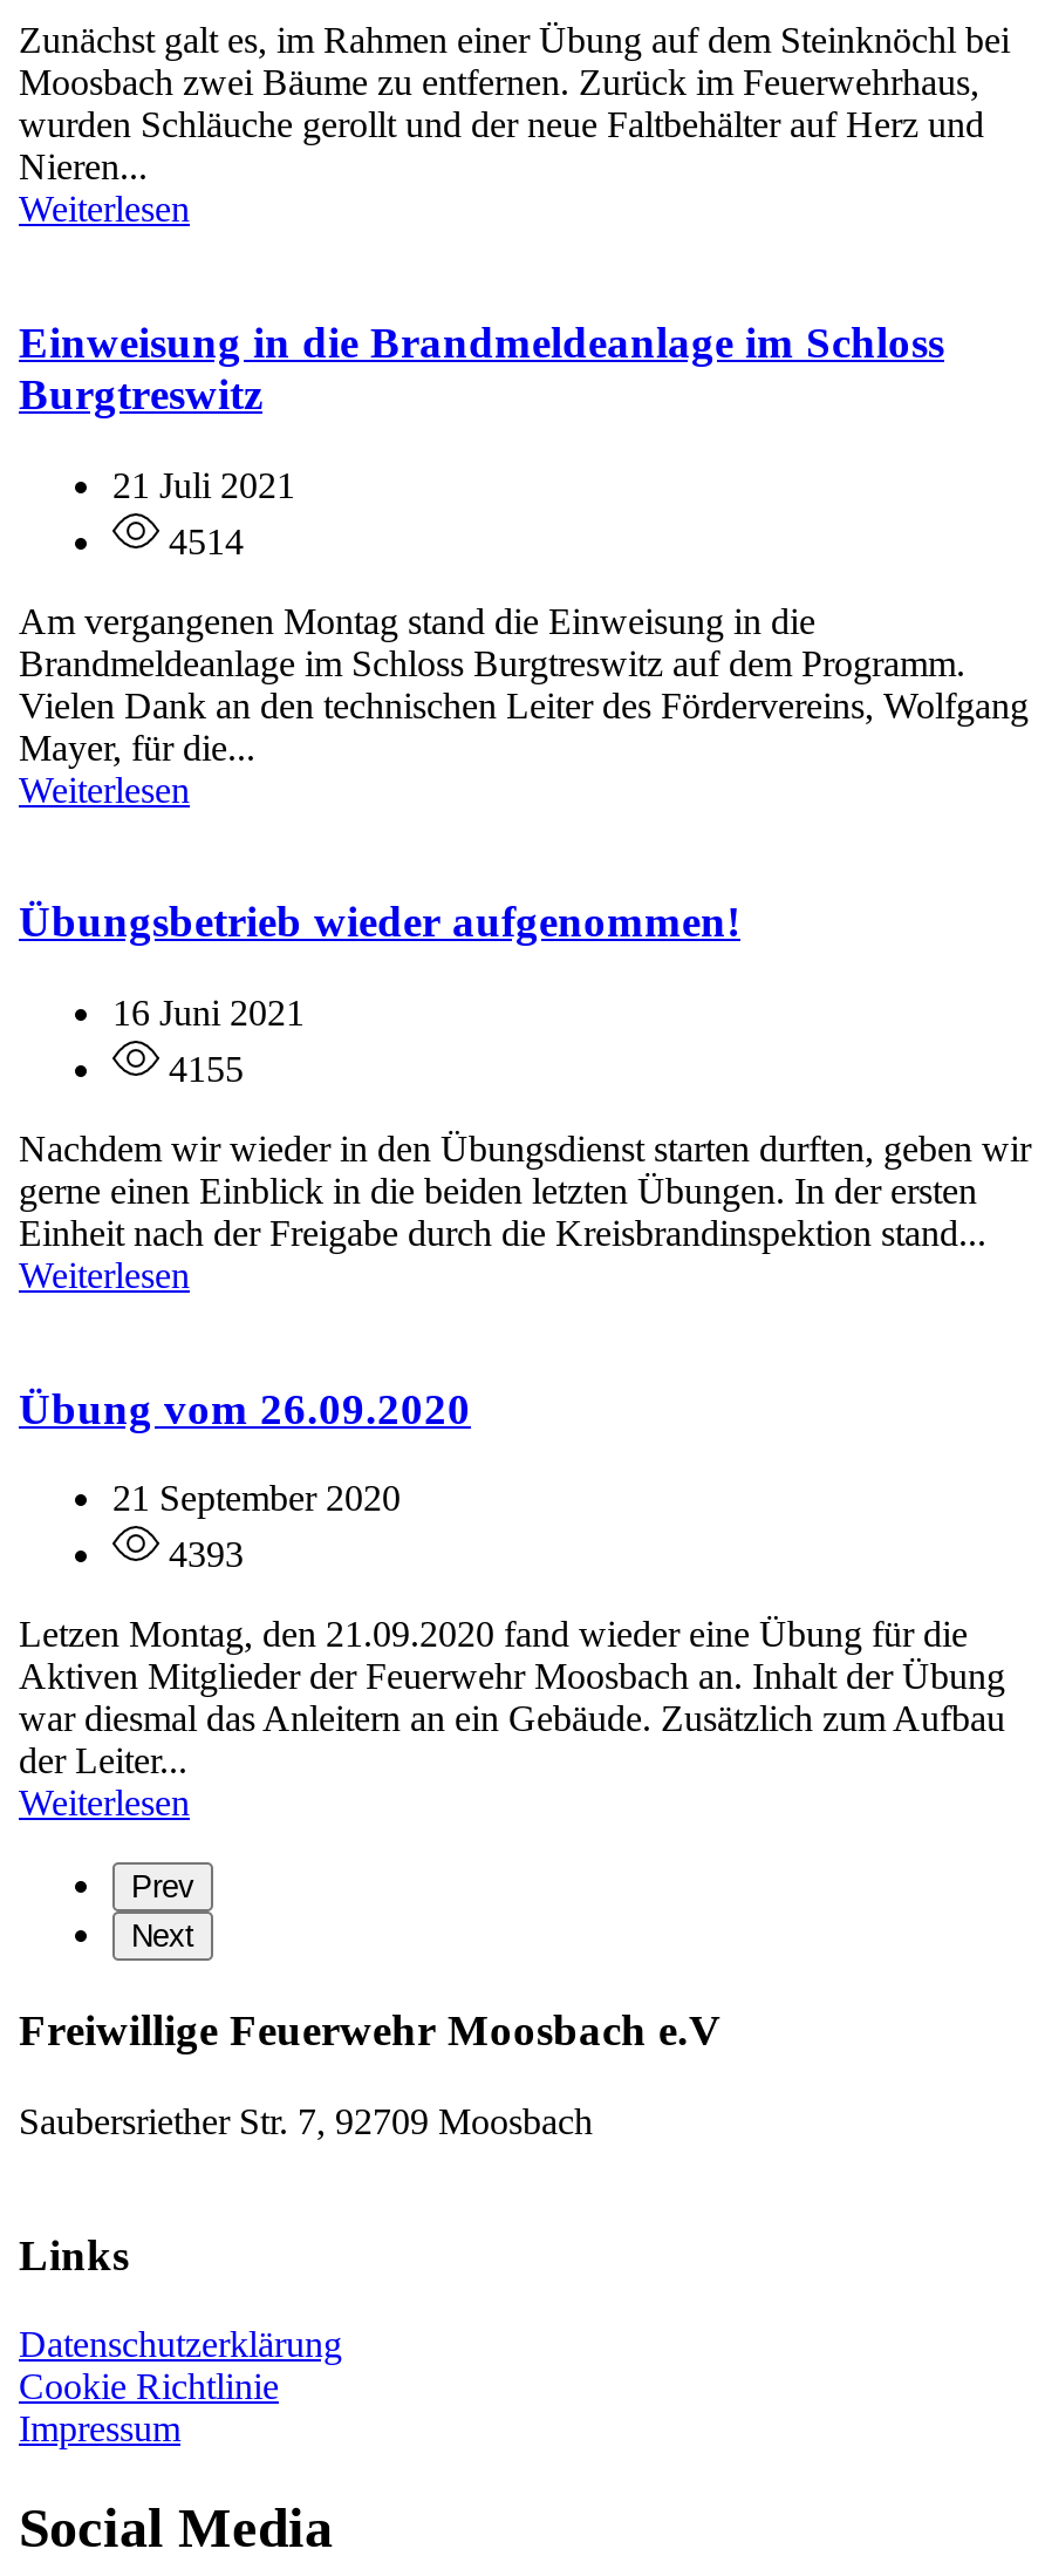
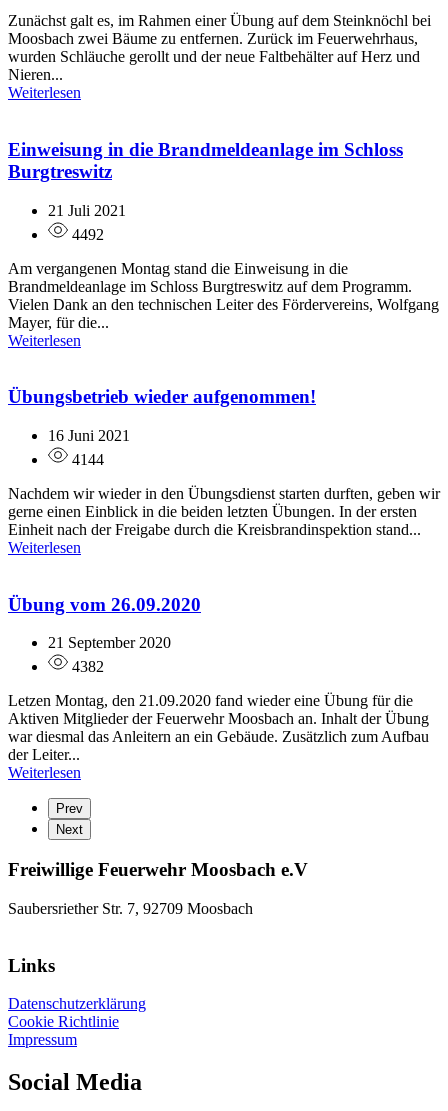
[159,521,244,560] 4514 -> [68,226,104,243] 4492
[159,1049,244,1089] 4155 -> [68,451,104,468] 4144
[159,1535,244,1575] 4393 -> [68,658,104,675] 4382

